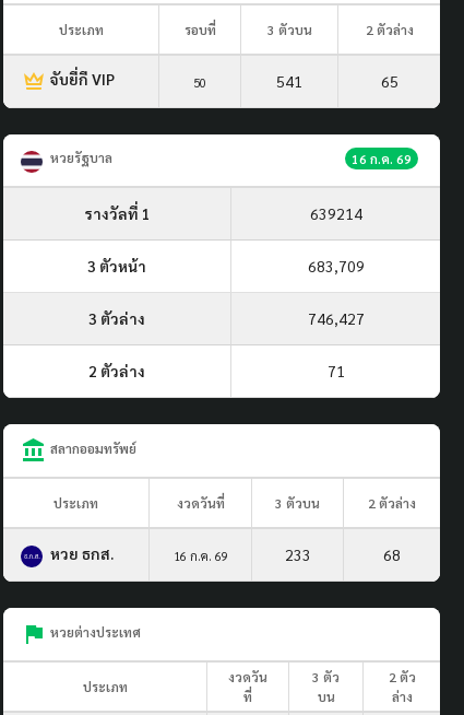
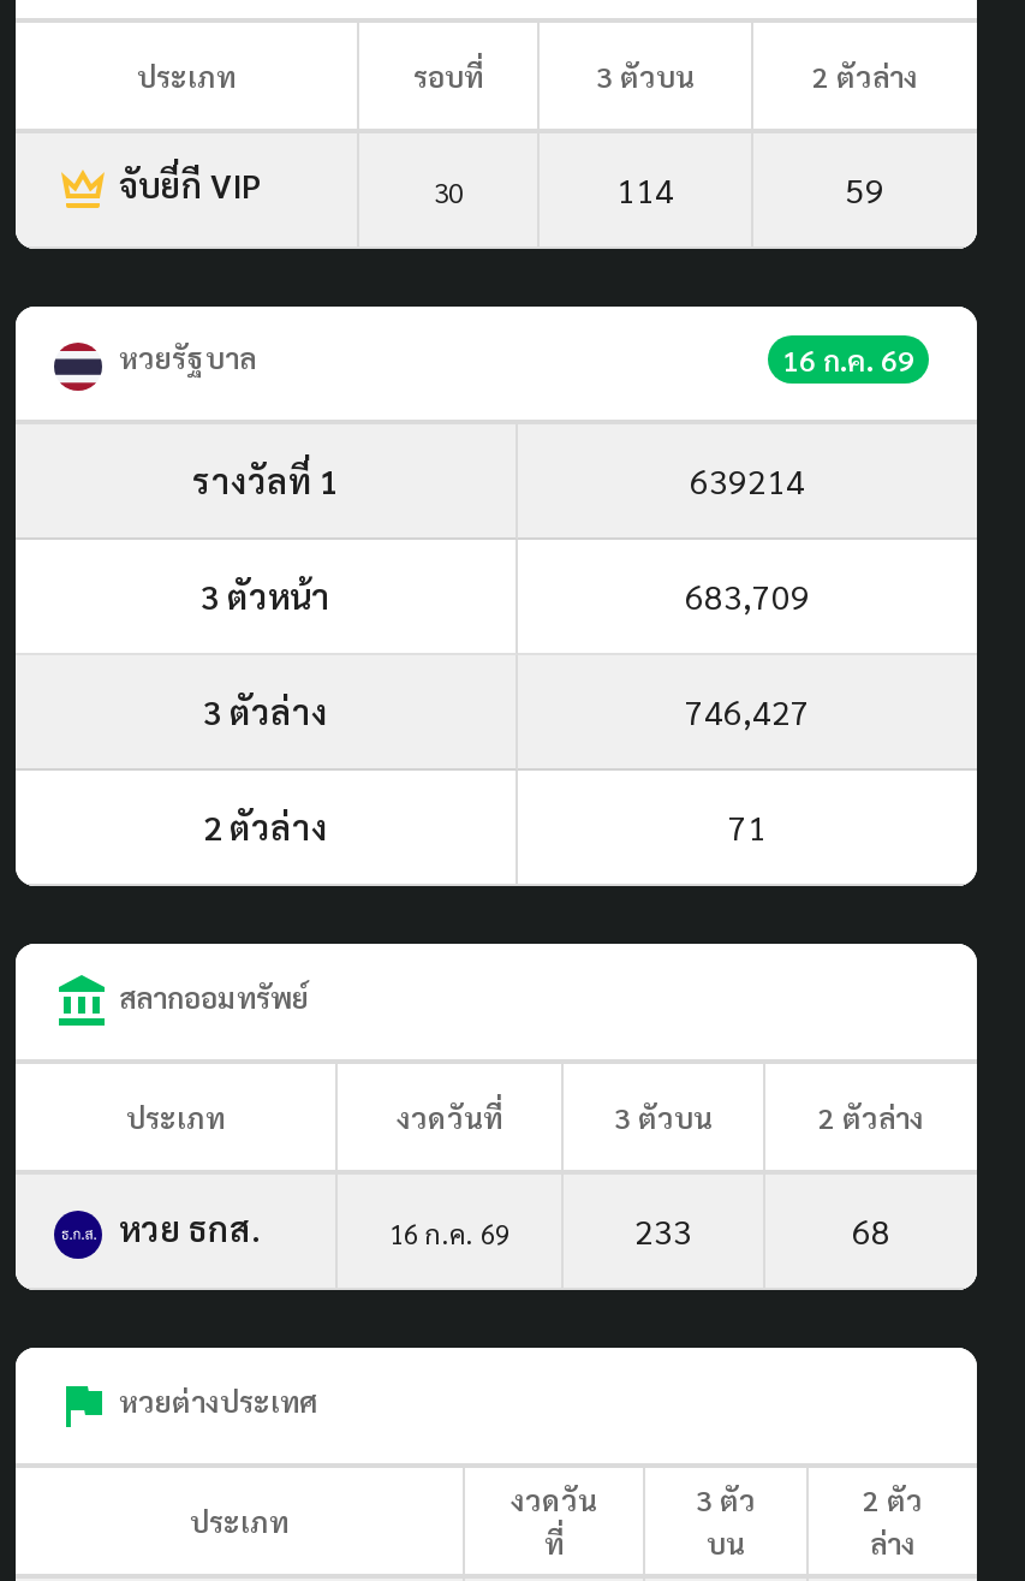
[193,74,206,91] 50 -> [434,174,463,210] 30
[276,71,302,91] 541 -> [616,167,674,210] 114
[380,71,398,91] 65 -> [846,167,884,210] 59

